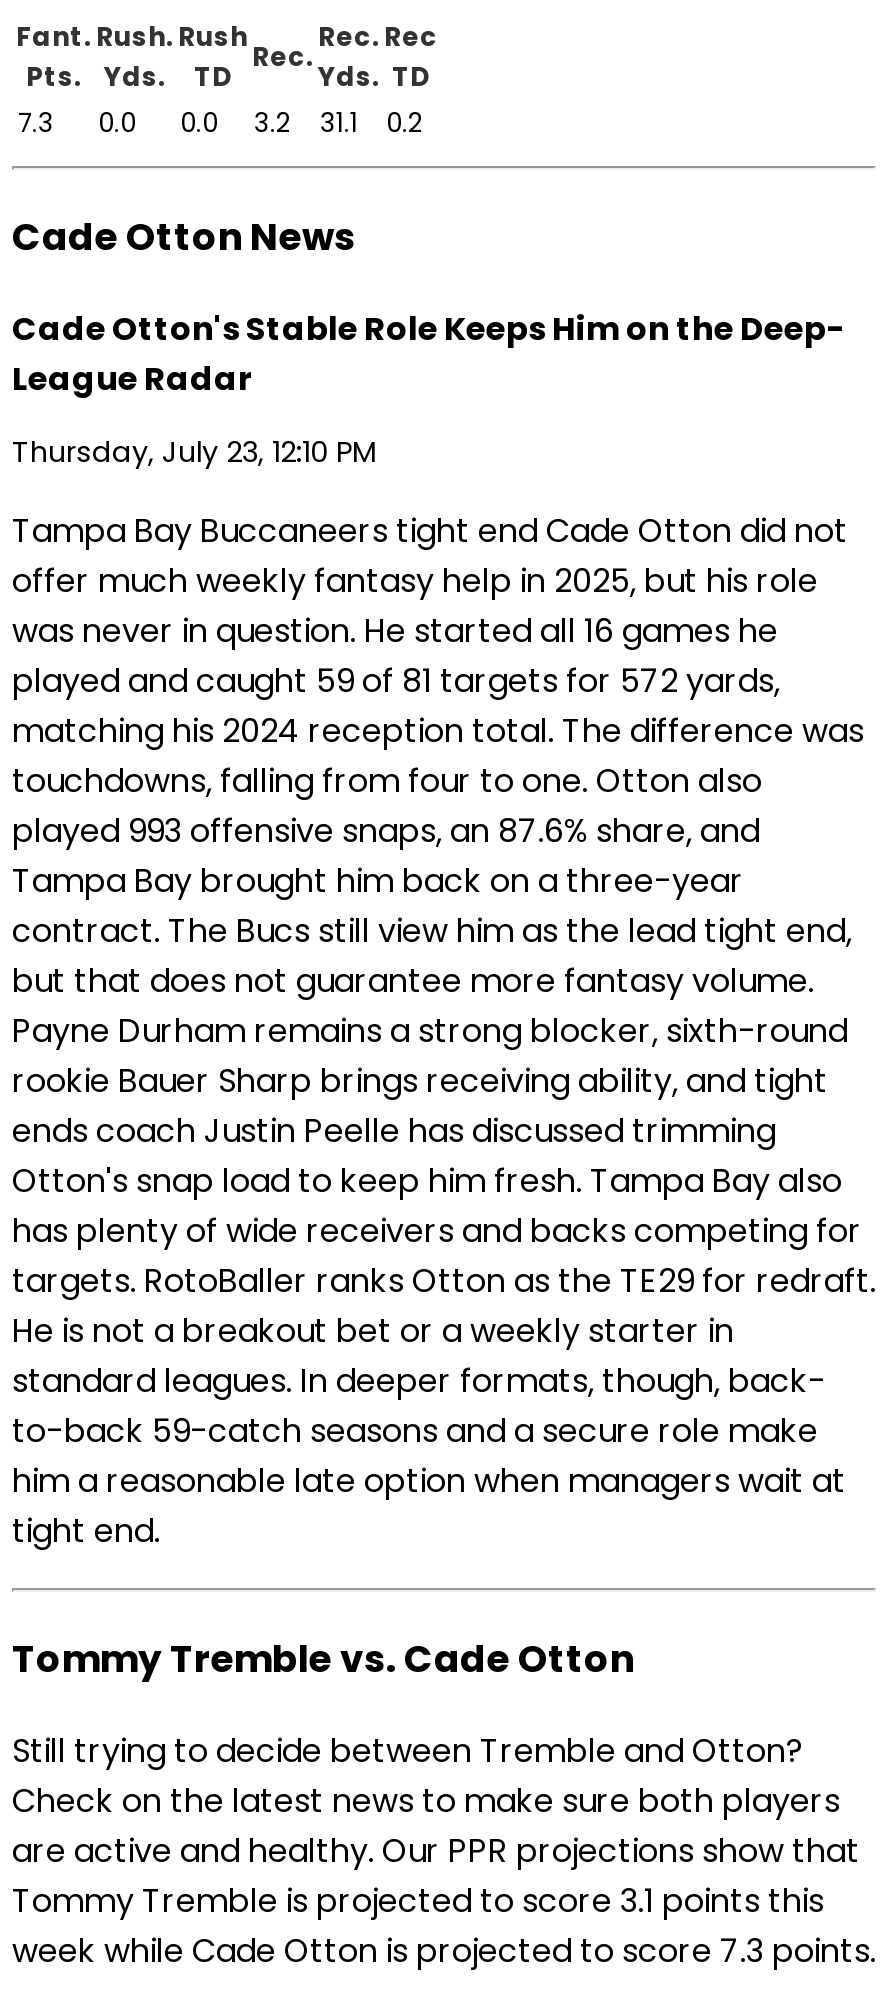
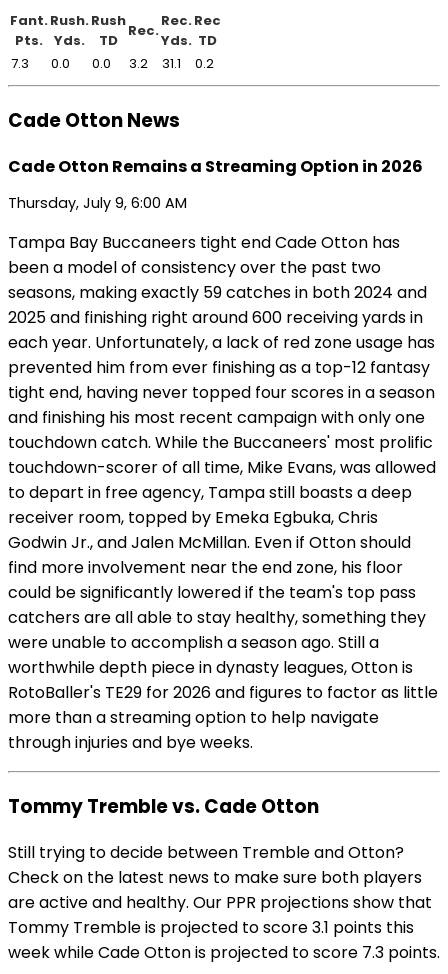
[12,306,844,402] Cade Otton's Stable Role Keeps Him on the Deep- | League Radar -> [8,155,423,178] Cade Otton Remains a Streaming Option in 2026
[12,432,376,472] Thursday, July 23, 12:10 PM -> [8,193,187,213] Thursday, July 9, 6:00 AM
[12,508,876,1554] Tampa Bay Buccaneers tight end Cade Otton did not | offer much weekly fantasy help in 2025, but his role | was never in question. He started all 16 games he | played and caught 59 of 81 targets for 572 yards, | matching his 2024 reception total. The difference was | touchdowns, falling from four to one. Otton also | played 993 offensive snaps, an 87.6% share, and | Tampa Bay brought him back on a three-year | contract. The Bucs still view him as the lead tight end, | but that does not guarantee more fantasy volume. | Payne Durham remains a strong blocker, sixth-round | rookie Bauer Sharp brings receiving ability, and tight | ends coach Justin Peelle has discussed trimming | Otton's snap load to keep him fresh. Tampa Bay also | has plenty of wide receivers and backs competing for | targets. RotoBaller ranks Otton as the TE29 for redraft. | He is not a breakout bet or a weekly starter in | standard leagues. In deeper formats, though, back- | to-back 59-catch seasons and a secure role make | him a reasonable late option when managers wait at | tight end. -> [8,231,438,754] Tampa Bay Buccaneers tight end Cade Otton has | been a model of consistency over the past two | seasons, making exactly 59 catches in both 2024 and | 2025 and finishing right around 600 receiving yards in | each year. Unfortunately, a lack of red zone usage has | prevented him from ever finishing as a top-12 fantasy | tight end, having never topped four scores in a season | and finishing his most recent campaign with only one | touchdown catch. While the Buccaneers' most prolific | touchdown-scorer of all time, Mike Evans, was allowed | to depart in free agency, Tampa still boasts a deep | receiver room, topped by Emeka Egbuka, Chris | Godwin Jr., and Jalen McMillan. Even if Otton should | find more involvement near the end zone, his floor | could be significantly lowered if the team's top pass | catchers are all able to stay healthy, something they | were unable to accomplish a season ago. Still a | worthwhile depth piece in dynasty leagues, Otton is | RotoBaller's TE29 for 2026 and figures to factor as little | more than a streaming option to help navigate | through injuries and bye weeks.

